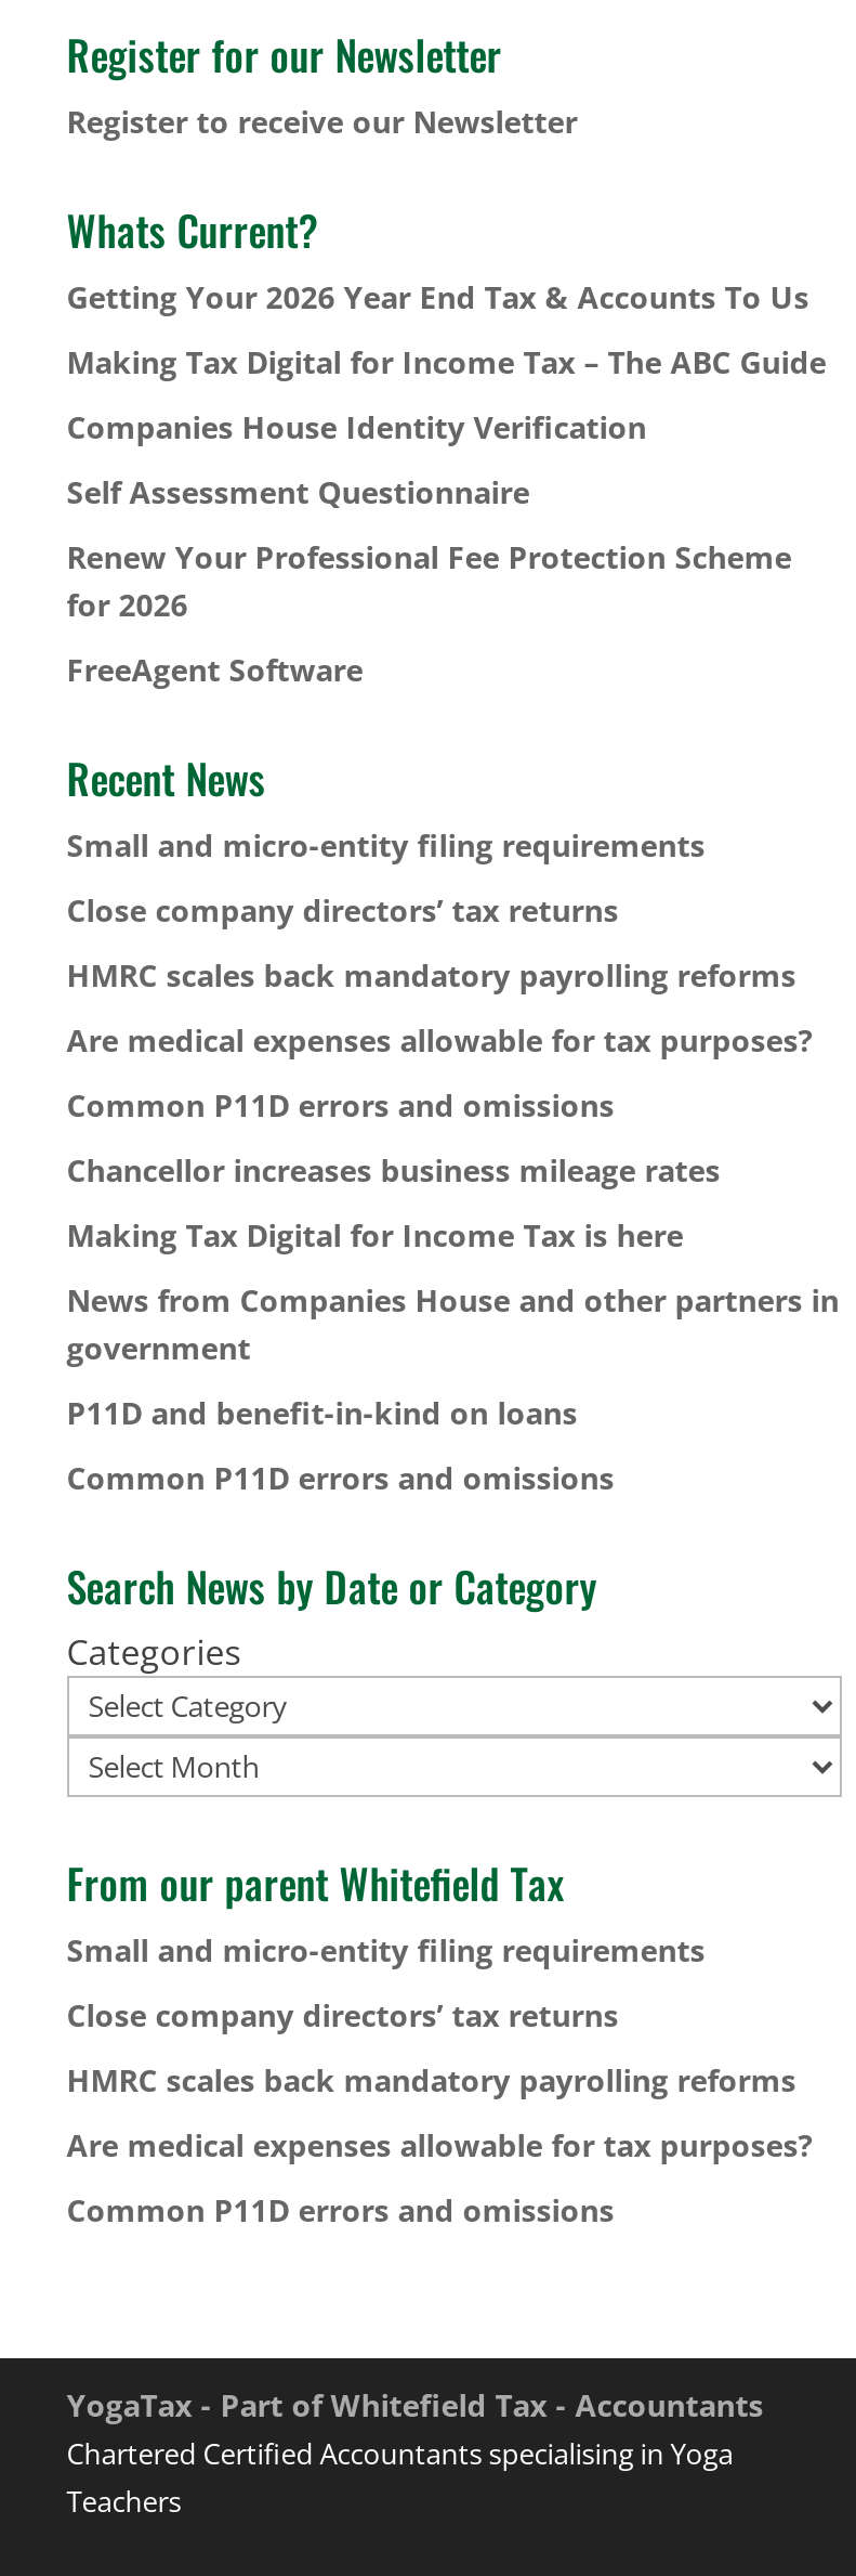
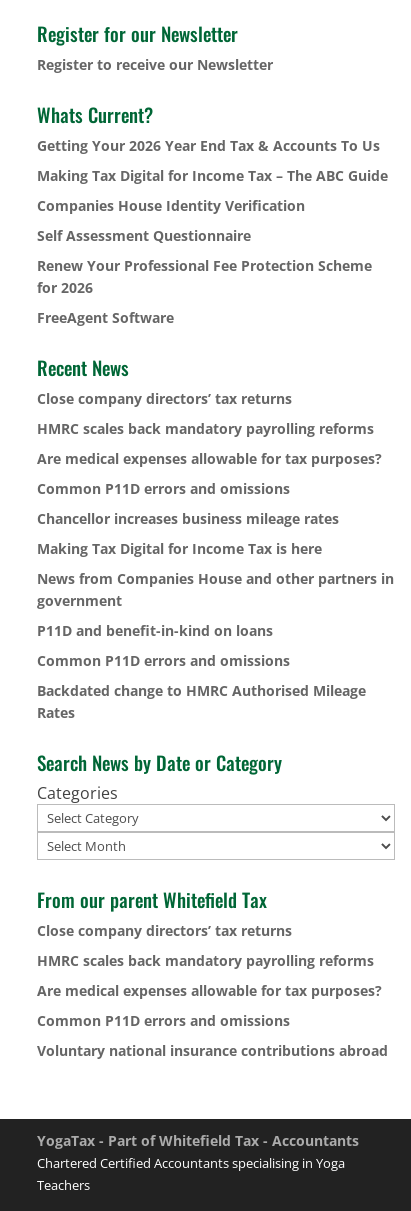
[67,824,705,866] Small and micro-entity filing requirements -> none
moved [67,889,839,1498] -> [37,389,394,670]: Close company directors’ tax returns | HMRC scales back mandatory payrolling reforms | Are medical expenses allowable for tax purposes? | ... | P11D and benefit-in-kind on loans | Common P11D errors and omissions
none -> [37,681,366,722] Backdated change to HMRC Authorised Mileage | Rates
[67,1929,705,1970] Small and micro-entity filing requirements -> none
none -> [37,1041,388,1060] Voluntary national insurance contributions abroad

